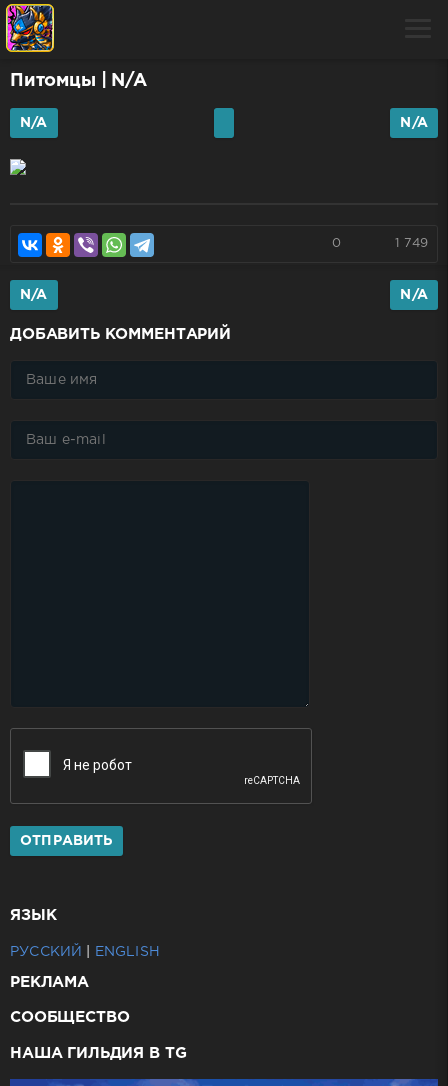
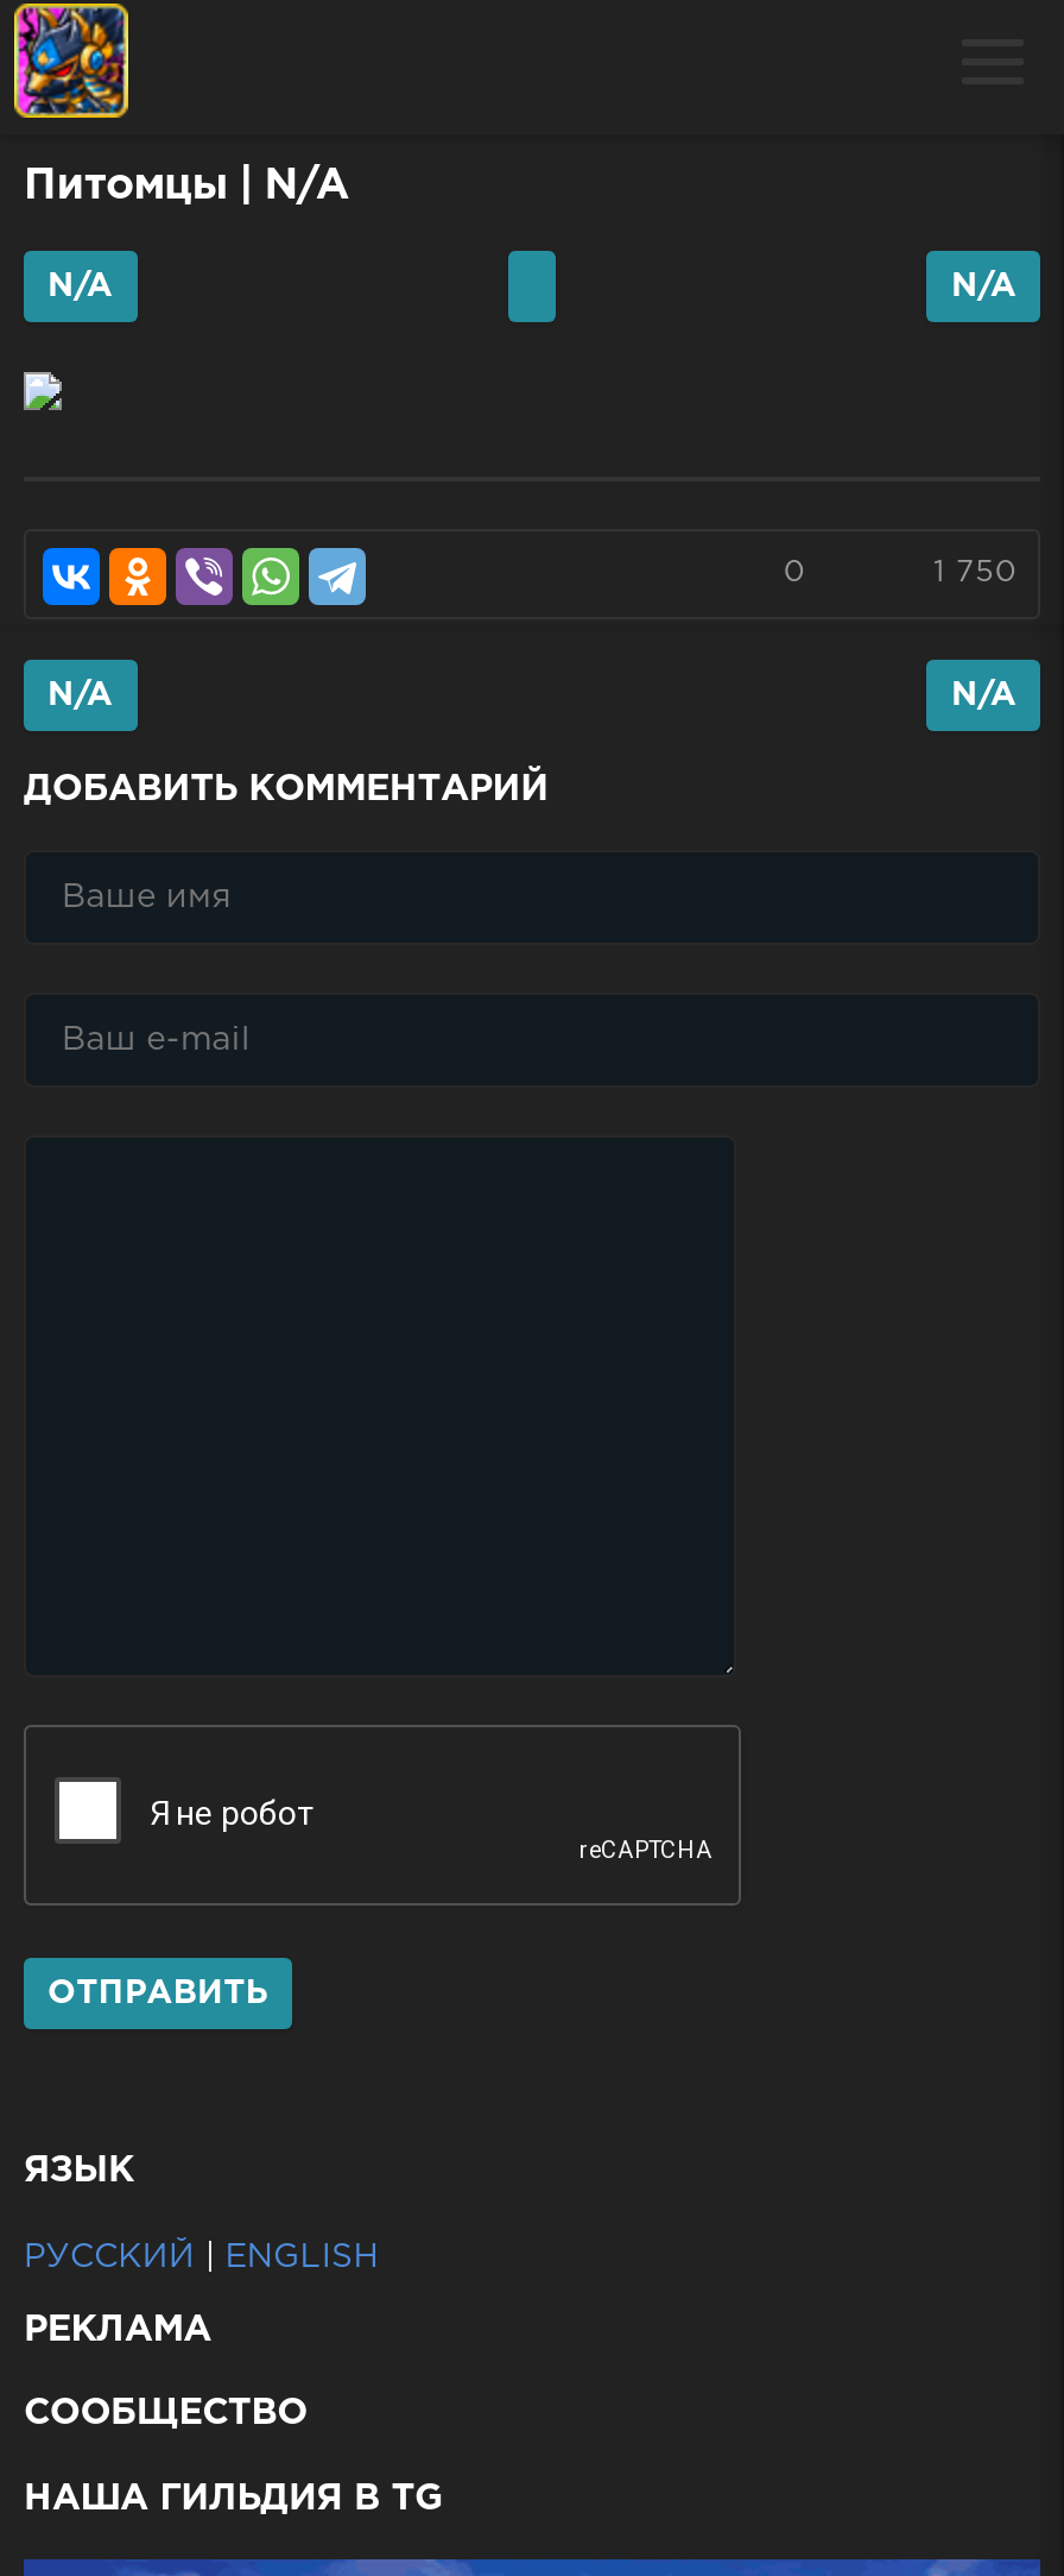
[395,237,428,248] 1 749 -> [934,559,1016,585] 1 750

